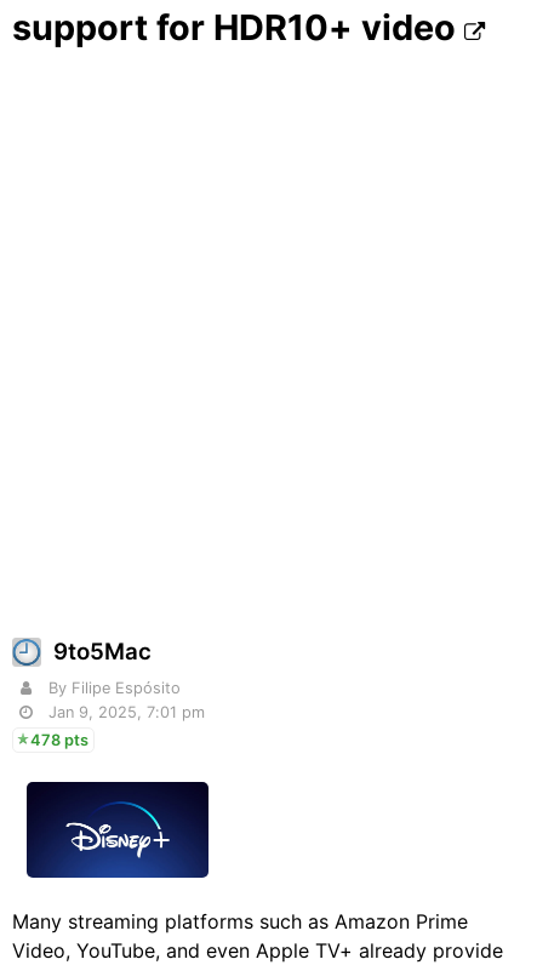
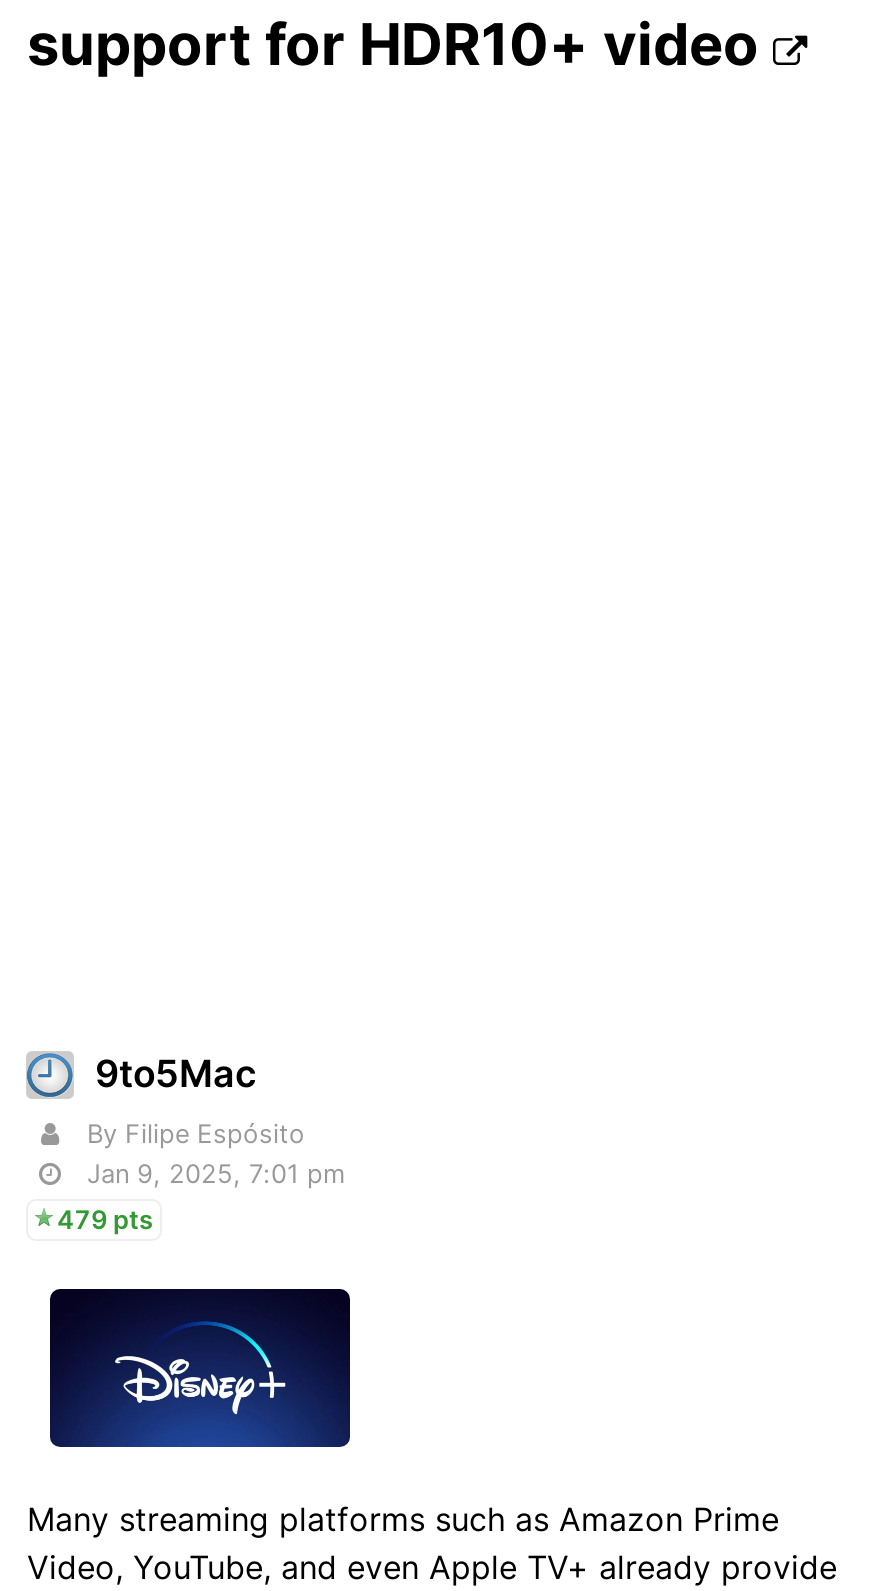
[31,731,89,749] 478 pts -> [57,1205,153,1235] 479 pts

